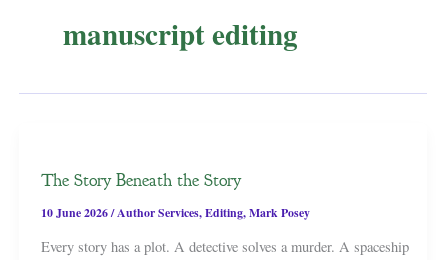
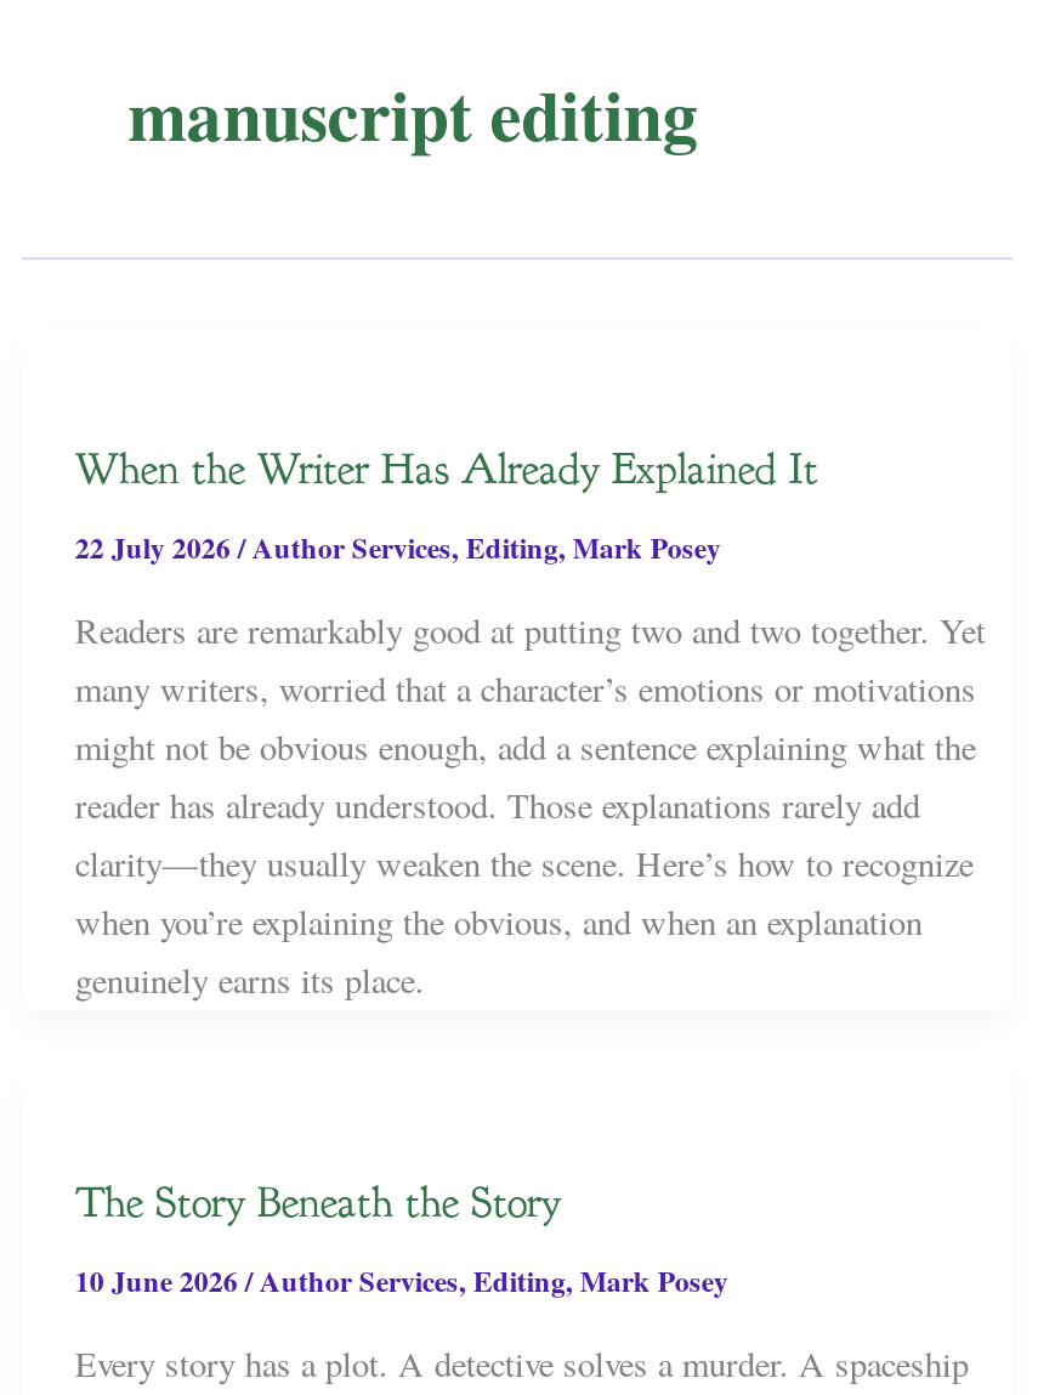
none -> [75,440,986,1004] When the Writer Has Already Explained It | 22 July 2026 /Author Services, Editing, Mark Posey | Readers are remarkably good at putting two and two together. Yet | many writers, worried that a character’s emotions or motivations | might not be obvious enough, add a sentence explaining what the | reader has already understood. Those explanations rarely add | clarity—they usually weaken the scene. Here’s how to recognize | when you’re explaining the obvious, and when an explanation | genuinely earns its place.

